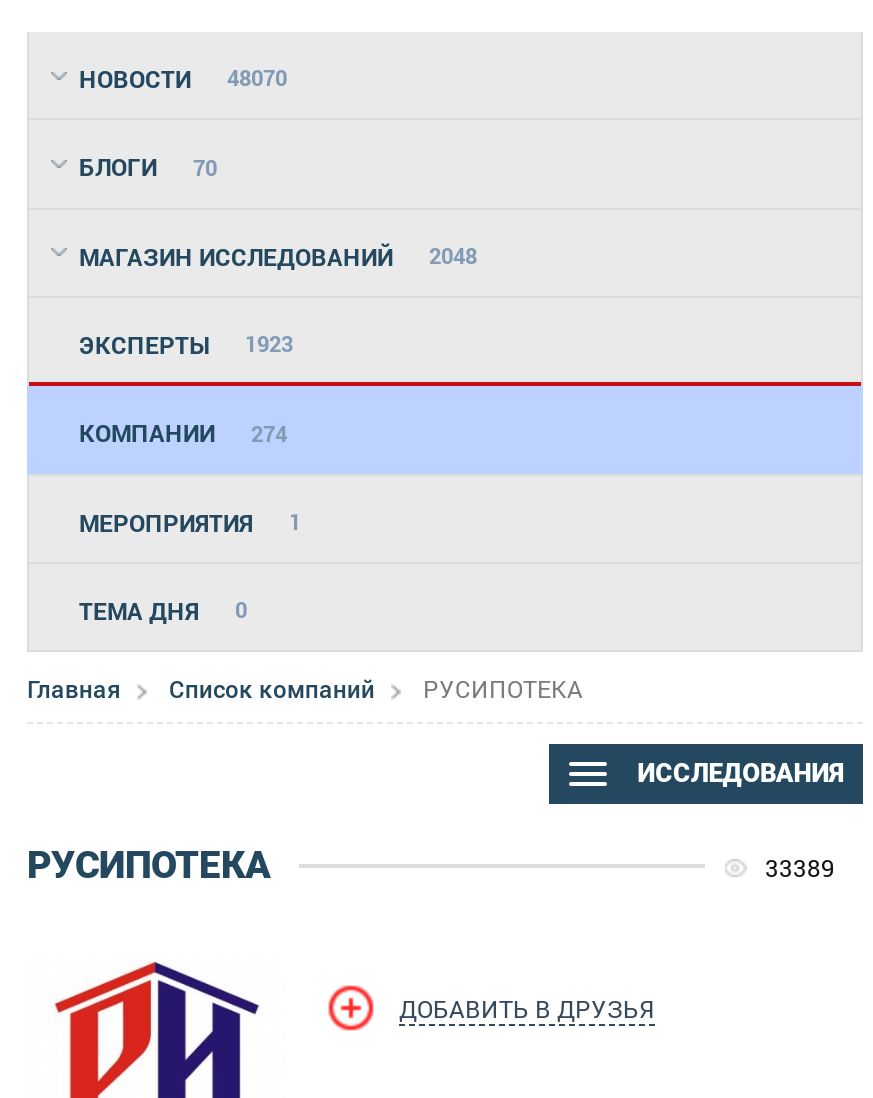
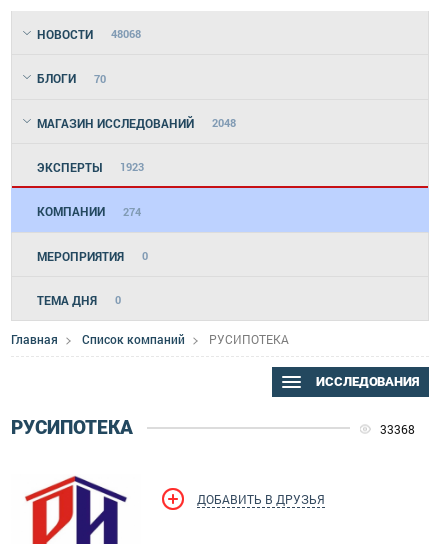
[79,62,287,94] НОВОСТИ 48070 -> [37,26,141,42] НОВОСТИ 48068
[79,505,301,537] МЕРОПРИЯТИЯ 1 -> [37,248,148,264] МЕРОПРИЯТИЯ 0
[765,851,835,883] 33389 -> [380,420,415,436] 33368

